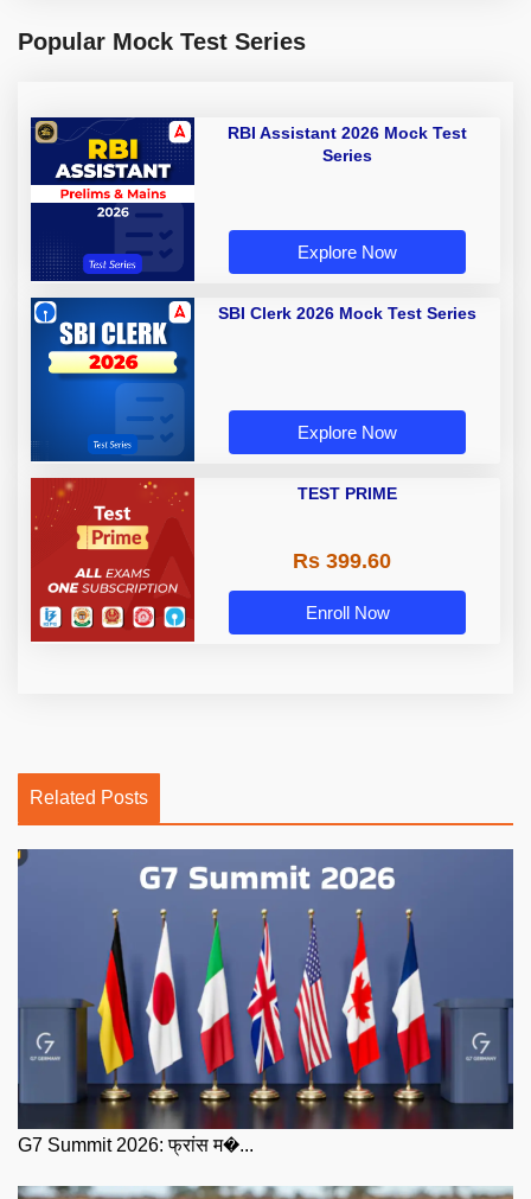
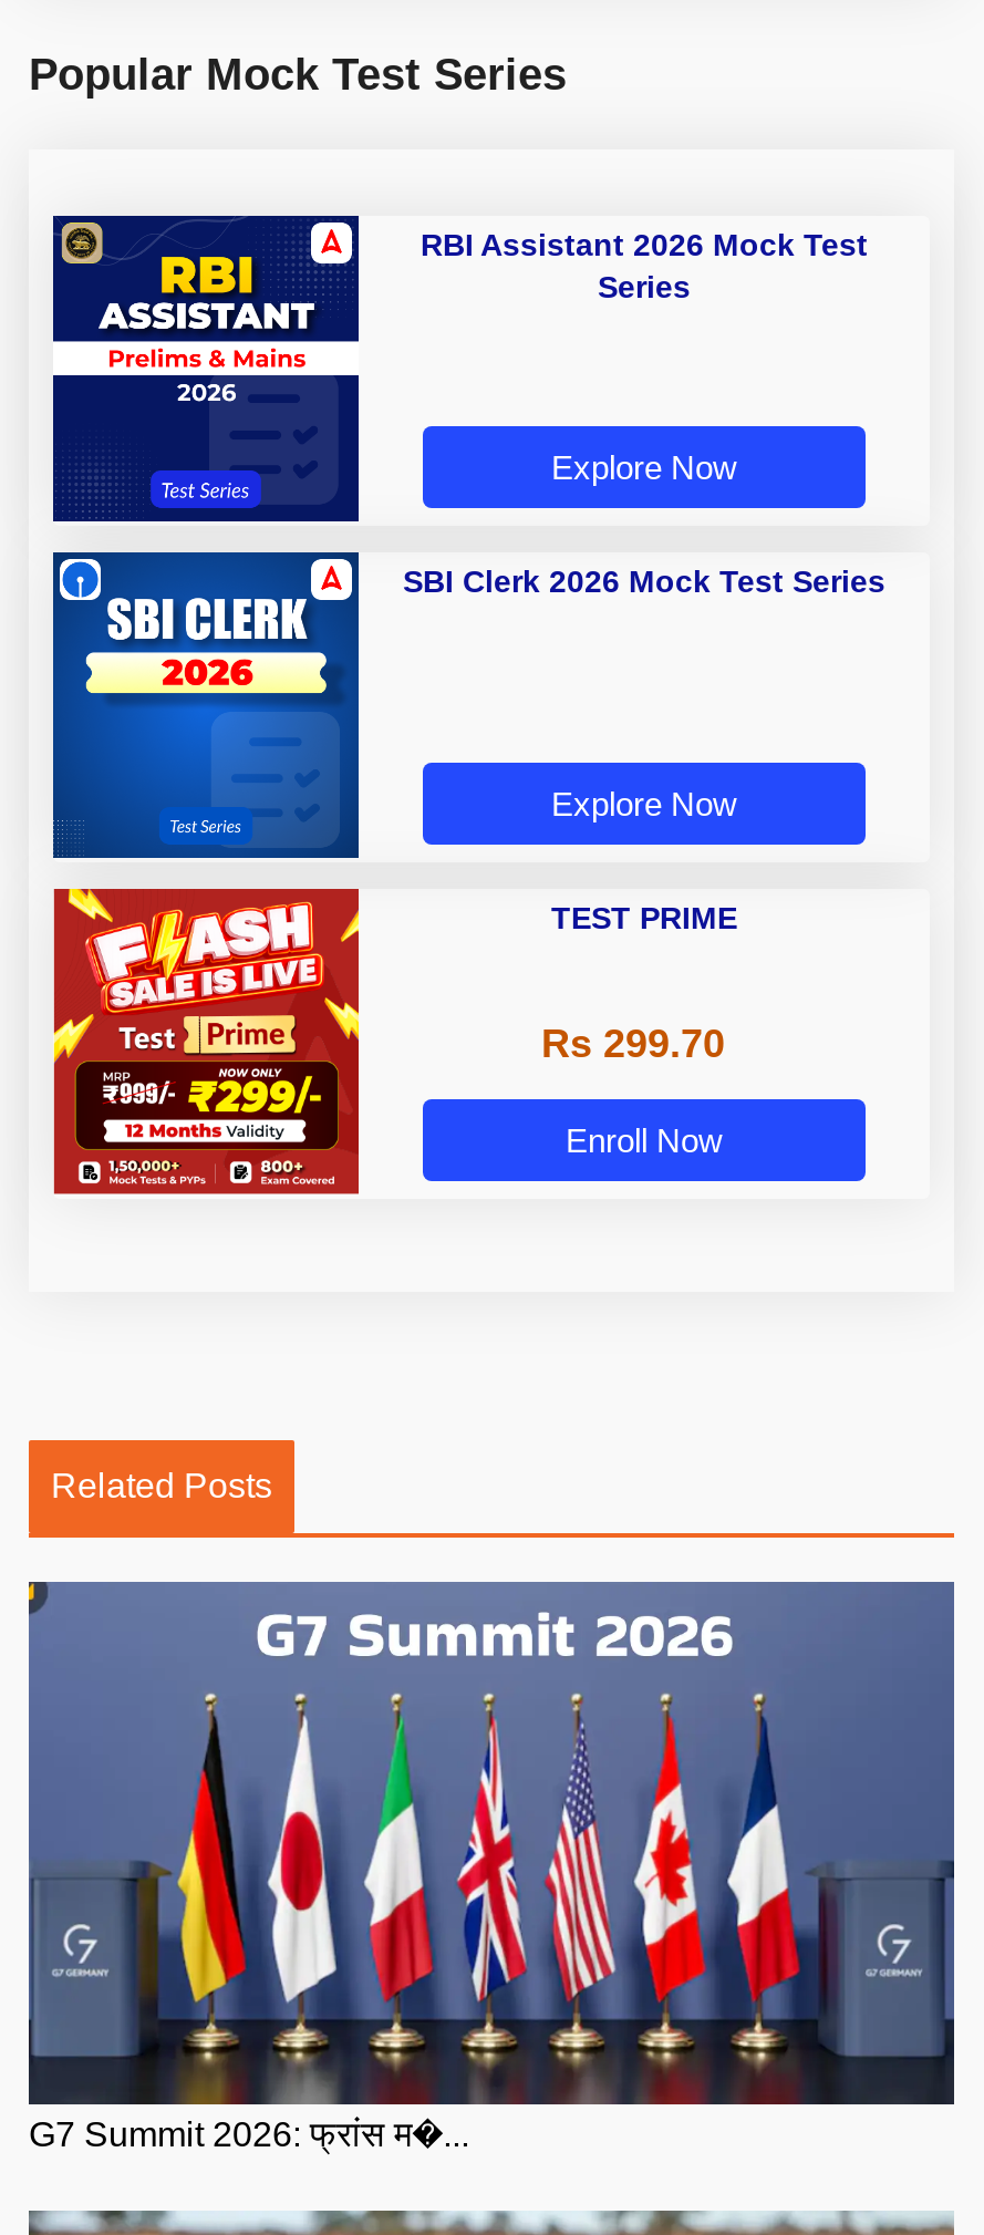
[30,477,196,636] [image] -> [51,887,361,1188] [image]
[292,549,391,573] Rs 399.60 -> [541,1022,725,1066] Rs 299.70

